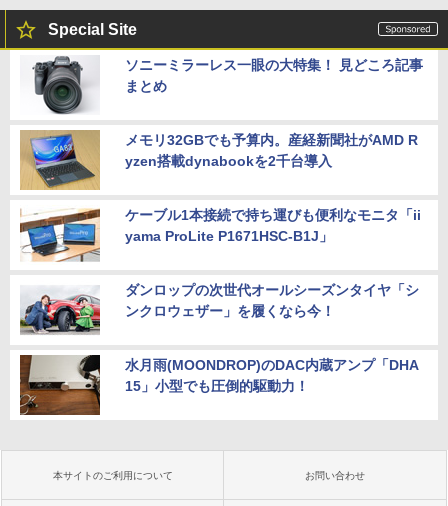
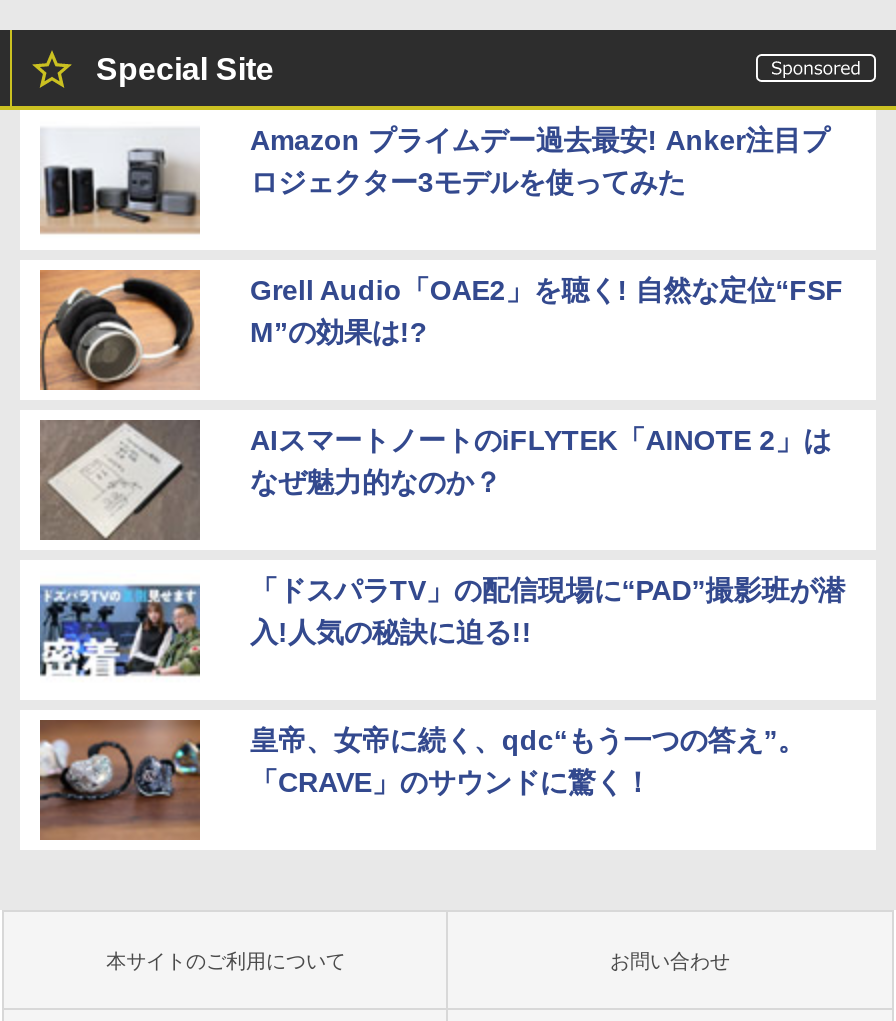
[20,55,423,115] [image] | ソニーミラーレス一眼の大特集！ 見どころ記事 | まとめ -> [38,122,829,238] [image] | Amazon プライムデー過去最安! Anker注目プ | ロジェクター3モデルを使ってみた
[19,130,418,191] [image] | メモリ32GBでも予算内。産経新聞社がAMD R | yzen搭載dynabookを2千台導入 -> [38,270,843,392] [image] | Grell Audio「OAE2」を聴く! 自然な定位“FSF | M”の効果は!?
[20,205,421,265] [image] | ケーブル1本接続で持ち運びも便利なモニタ「ii | yama ProLite P1671HSC-B1J」 -> [38,418,831,542] [image] | AIスマートノートのiFLYTEK「AINOTE 2」は | なぜ魅力的なのか？
[19,282,419,335] [image] | ダンロップの次世代オールシーズンタイヤ「シ | ンクロウェザー」を履くなら今！ -> [38,575,845,678] [image] | 「ドスパラTV」の配信現場に“PAD”撮影班が潜 | 入!人気の秘訣に迫る!!
[19,354,419,416] [image] | 水月雨(MOONDROP)のDAC内蔵アンプ「DHA | 15」小型でも圧倒的駆動力！ -> [38,718,805,842] [image] | 皇帝、女帝に続く、qdc“もう一つの答え”。 | 「CRAVE」のサウンドに驚く！

